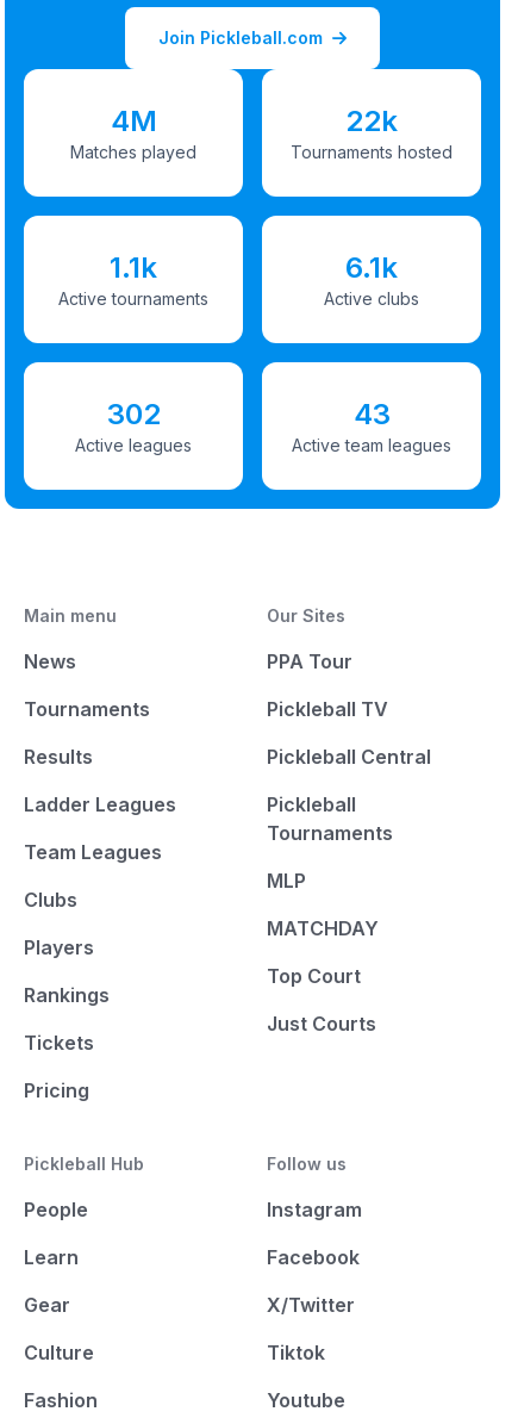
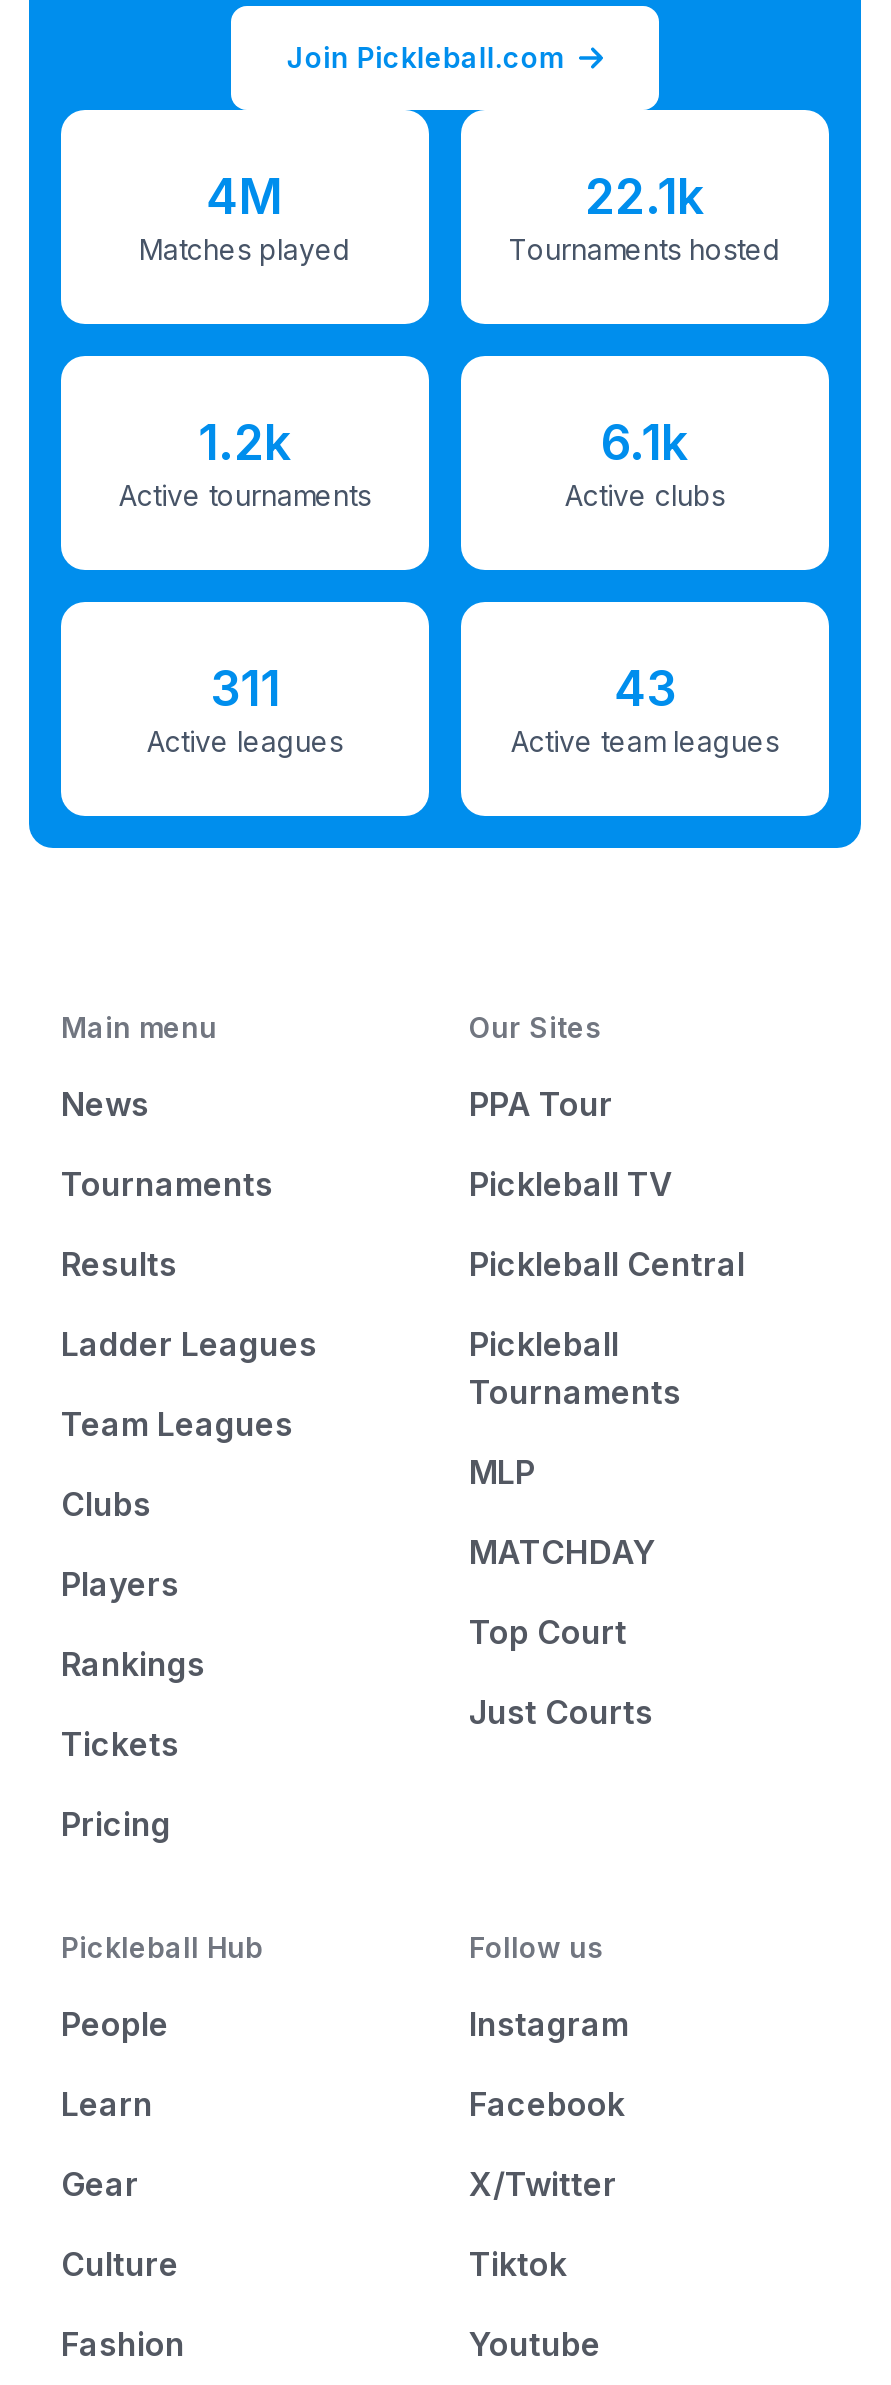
[345,103,398,138] 22k -> [585,167,705,225] 22.1k
[110,250,157,284] 1.1k -> [198,413,292,471] 1.2k
[107,396,160,431] 302 -> [210,659,280,717] 311

